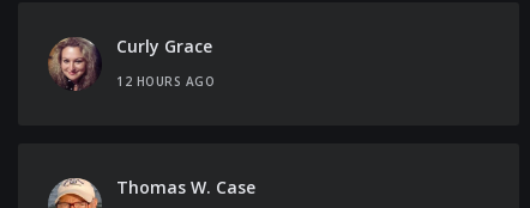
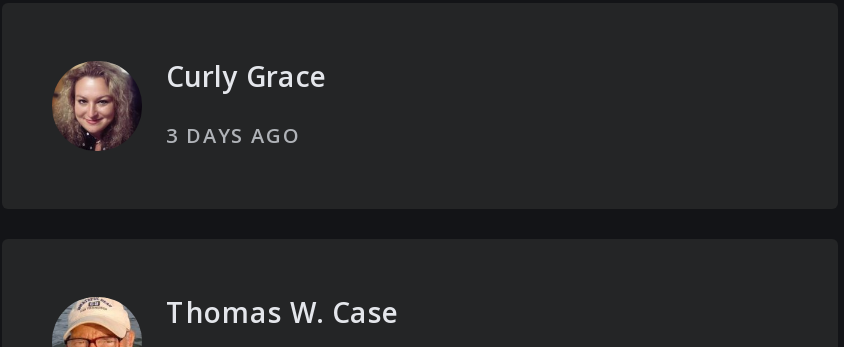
[116,73,215,90] 12 HOURS AGO -> [166,121,300,149] 3 DAYS AGO

